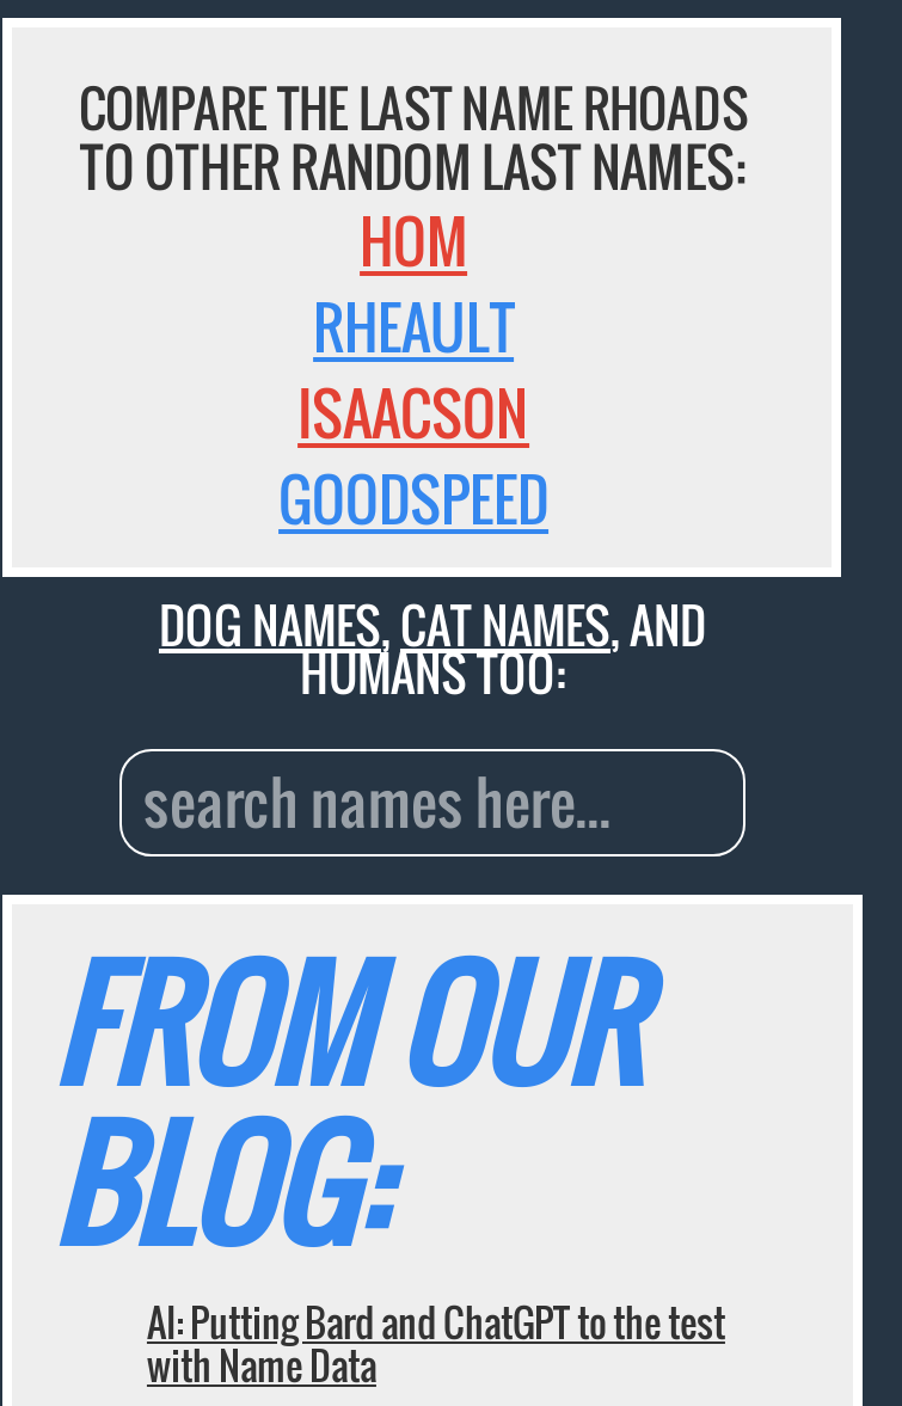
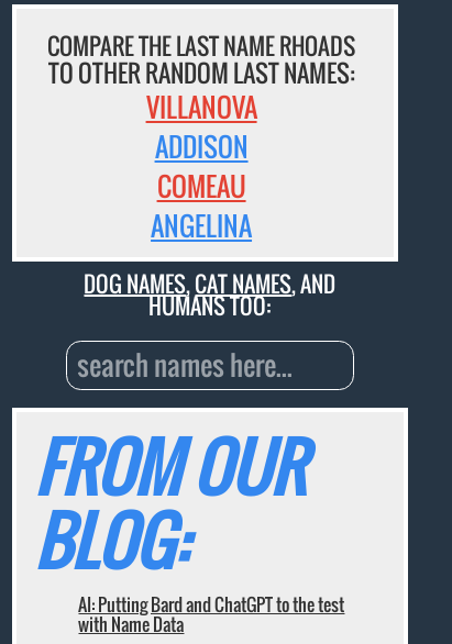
[278,198,548,542] HOM | RHEAULT | ISAACSON | GOODSPEED -> [146,87,257,245] VILLANOVA | ADDISON | COMEAU | ANGELINA

